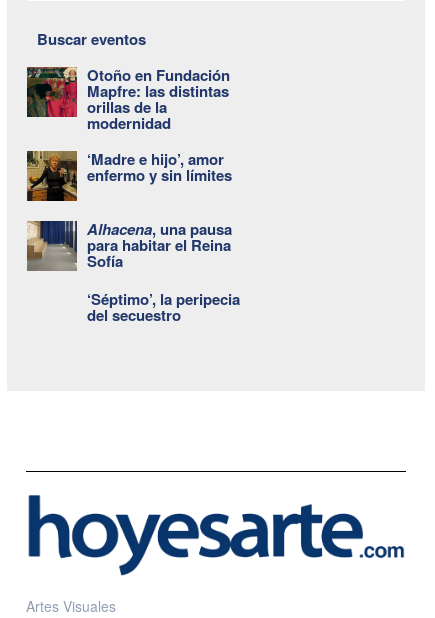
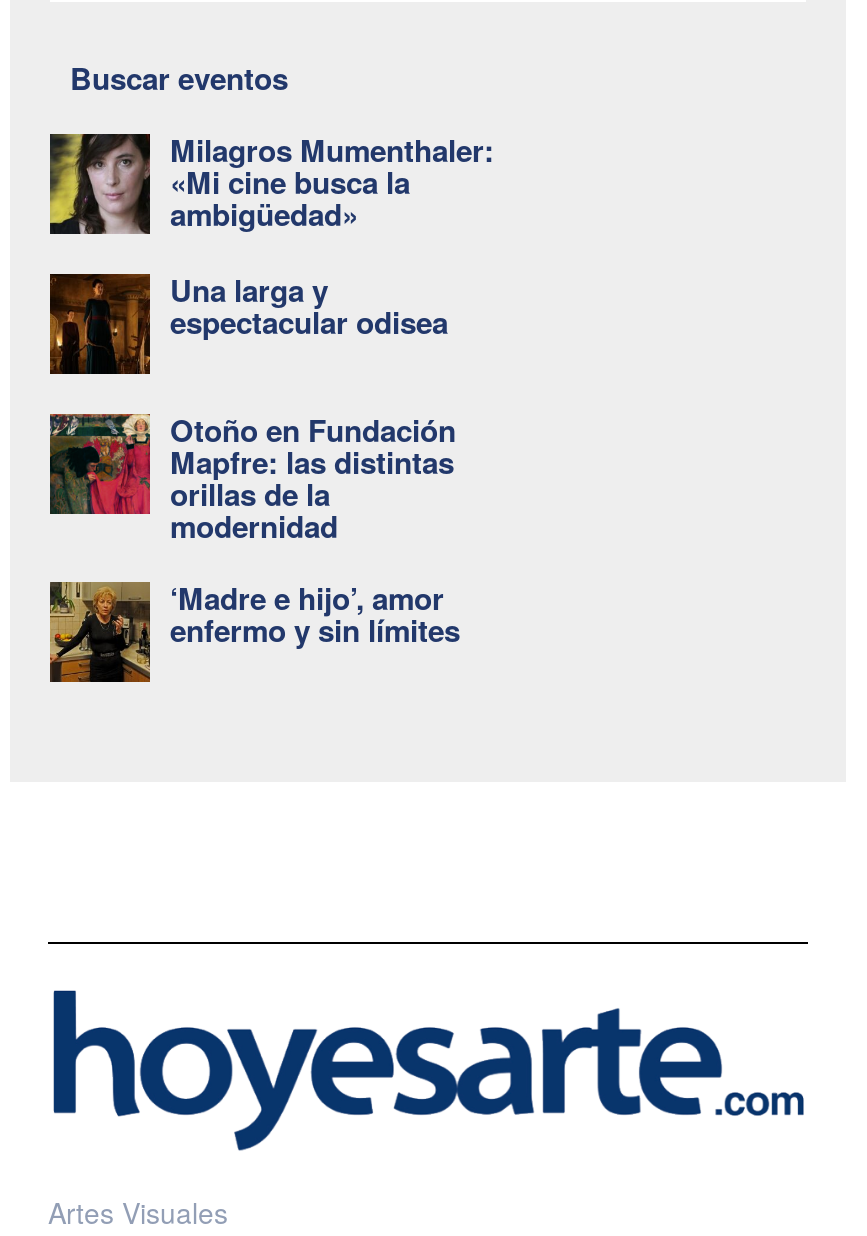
none -> [48,128,494,344] [image] | Milagros Mumenthaler: | «Mi cine busca la | ambigüedad» | Una larga y | espectacular odisea
none -> [48,272,150,376] [image]
moved [26,64,232,186] -> [48,408,460,652]: [image] | Otoño en Fundación | Mapfre: las distintas | orillas de la | modernidad | ‘Madre e hijo’, amor | enfermo y sin límites
[26,218,240,326] [image] | Alhacena, una pausa | para habitar el Reina | Sofía | ‘Séptimo’, la peripecia | del secuestro -> none

